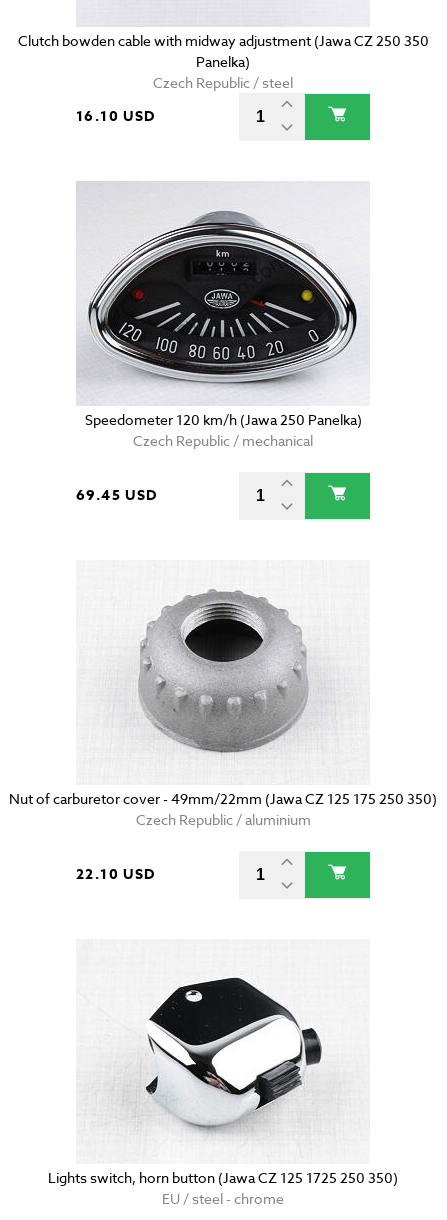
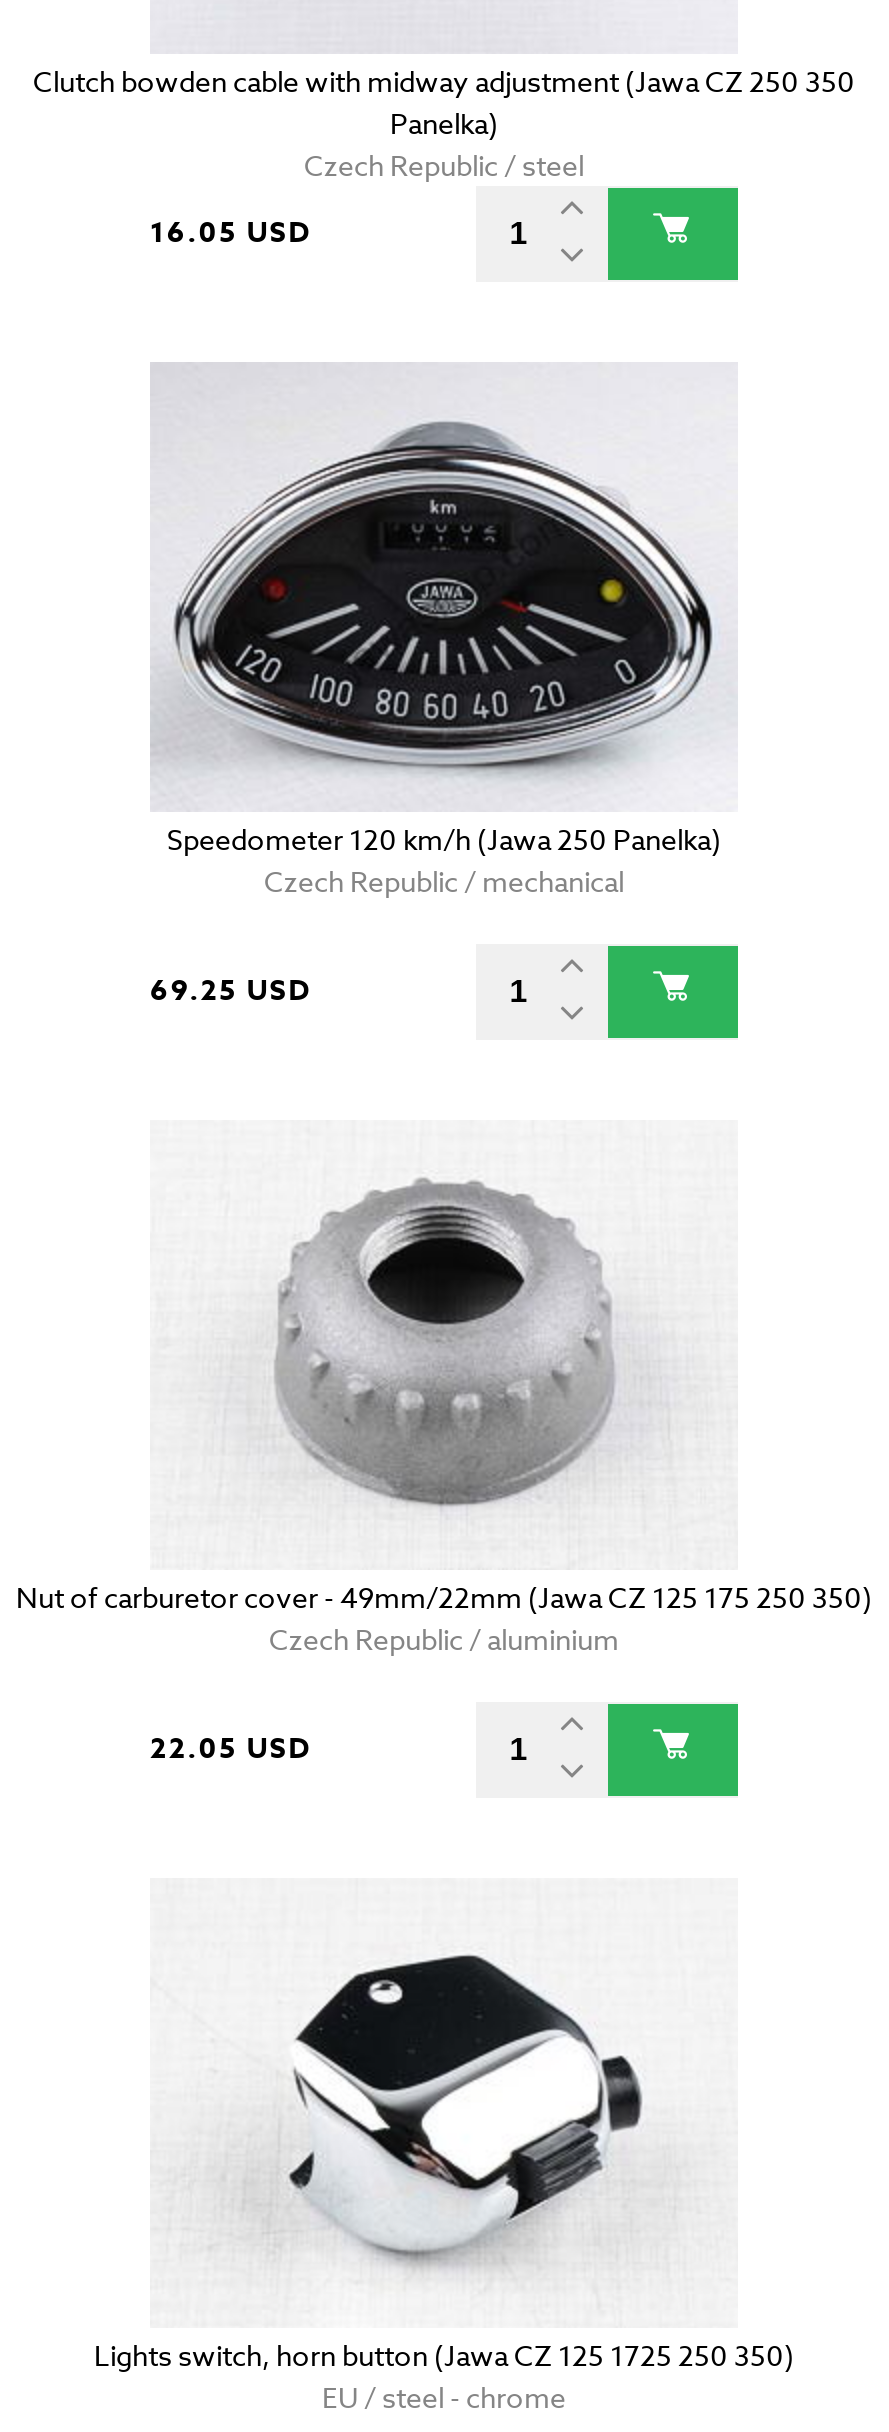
[76,106,156,127] 16.10 USD -> [150,213,311,255] 16.05 USD
[76,485,158,506] 69.45 USD -> [150,971,311,1013] 69.25 USD
[76,864,156,885] 22.10 USD -> [150,1729,311,1771] 22.05 USD

